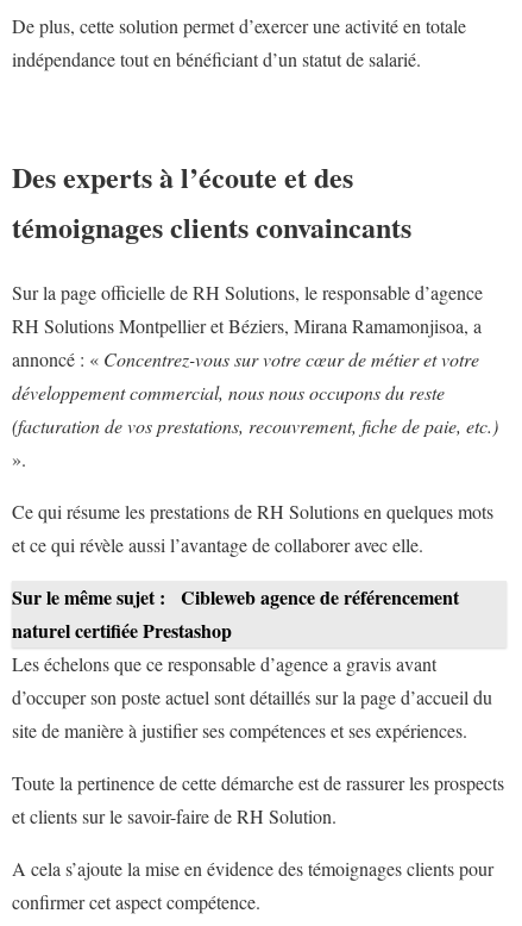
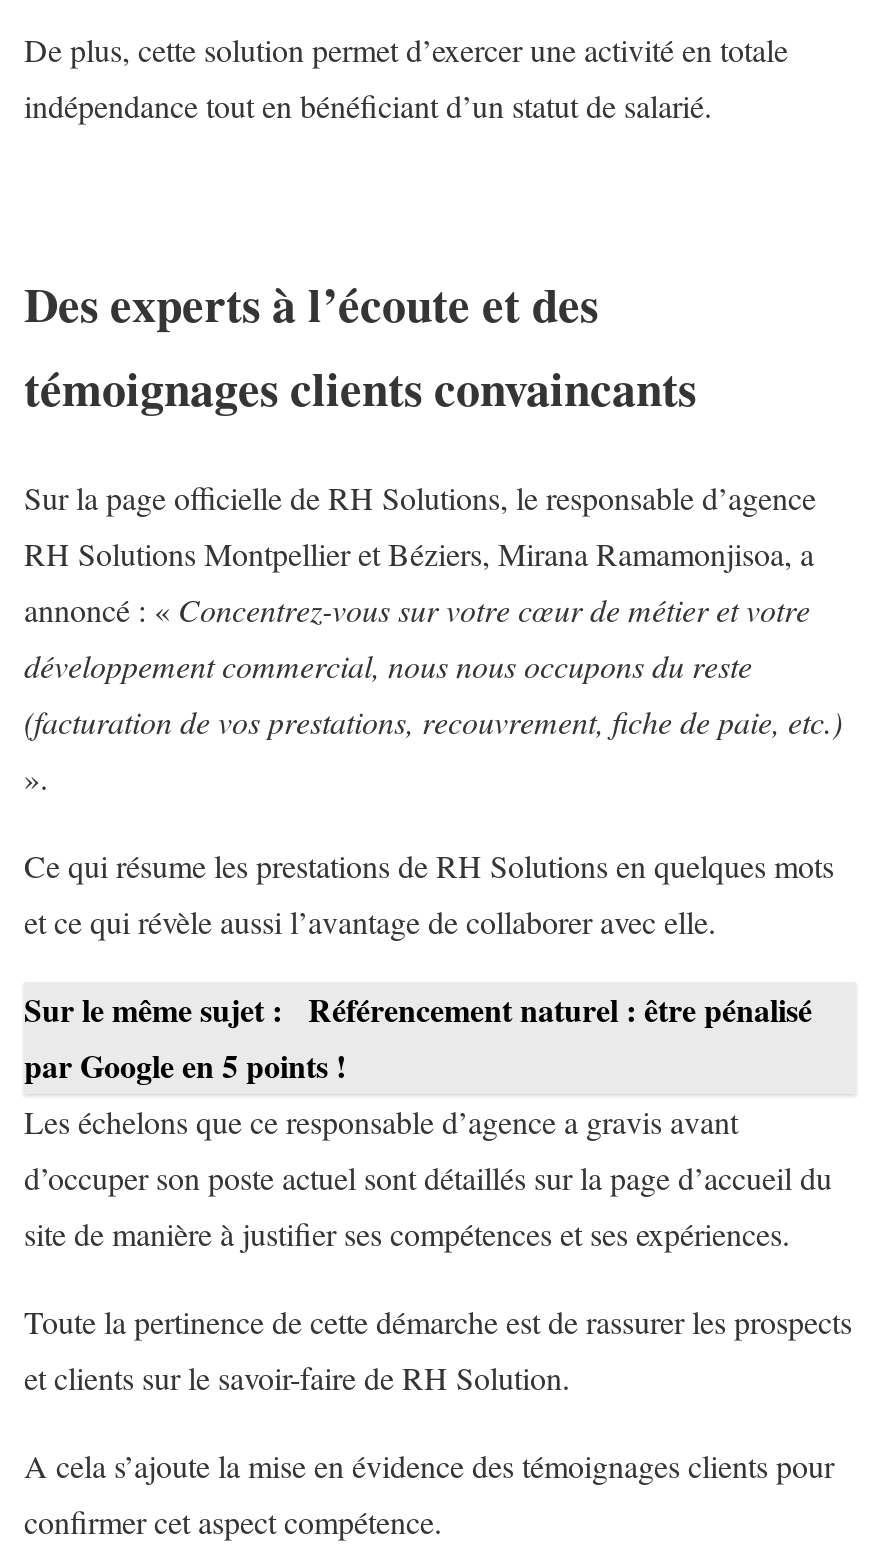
[12,583,459,643] Sur le même sujet : Cibleweb agence de référencement | naturel certifiée Prestashop -> [24,985,812,1087] Sur le même sujet : Référencement naturel : être pénalisé | par Google en 5 points !

